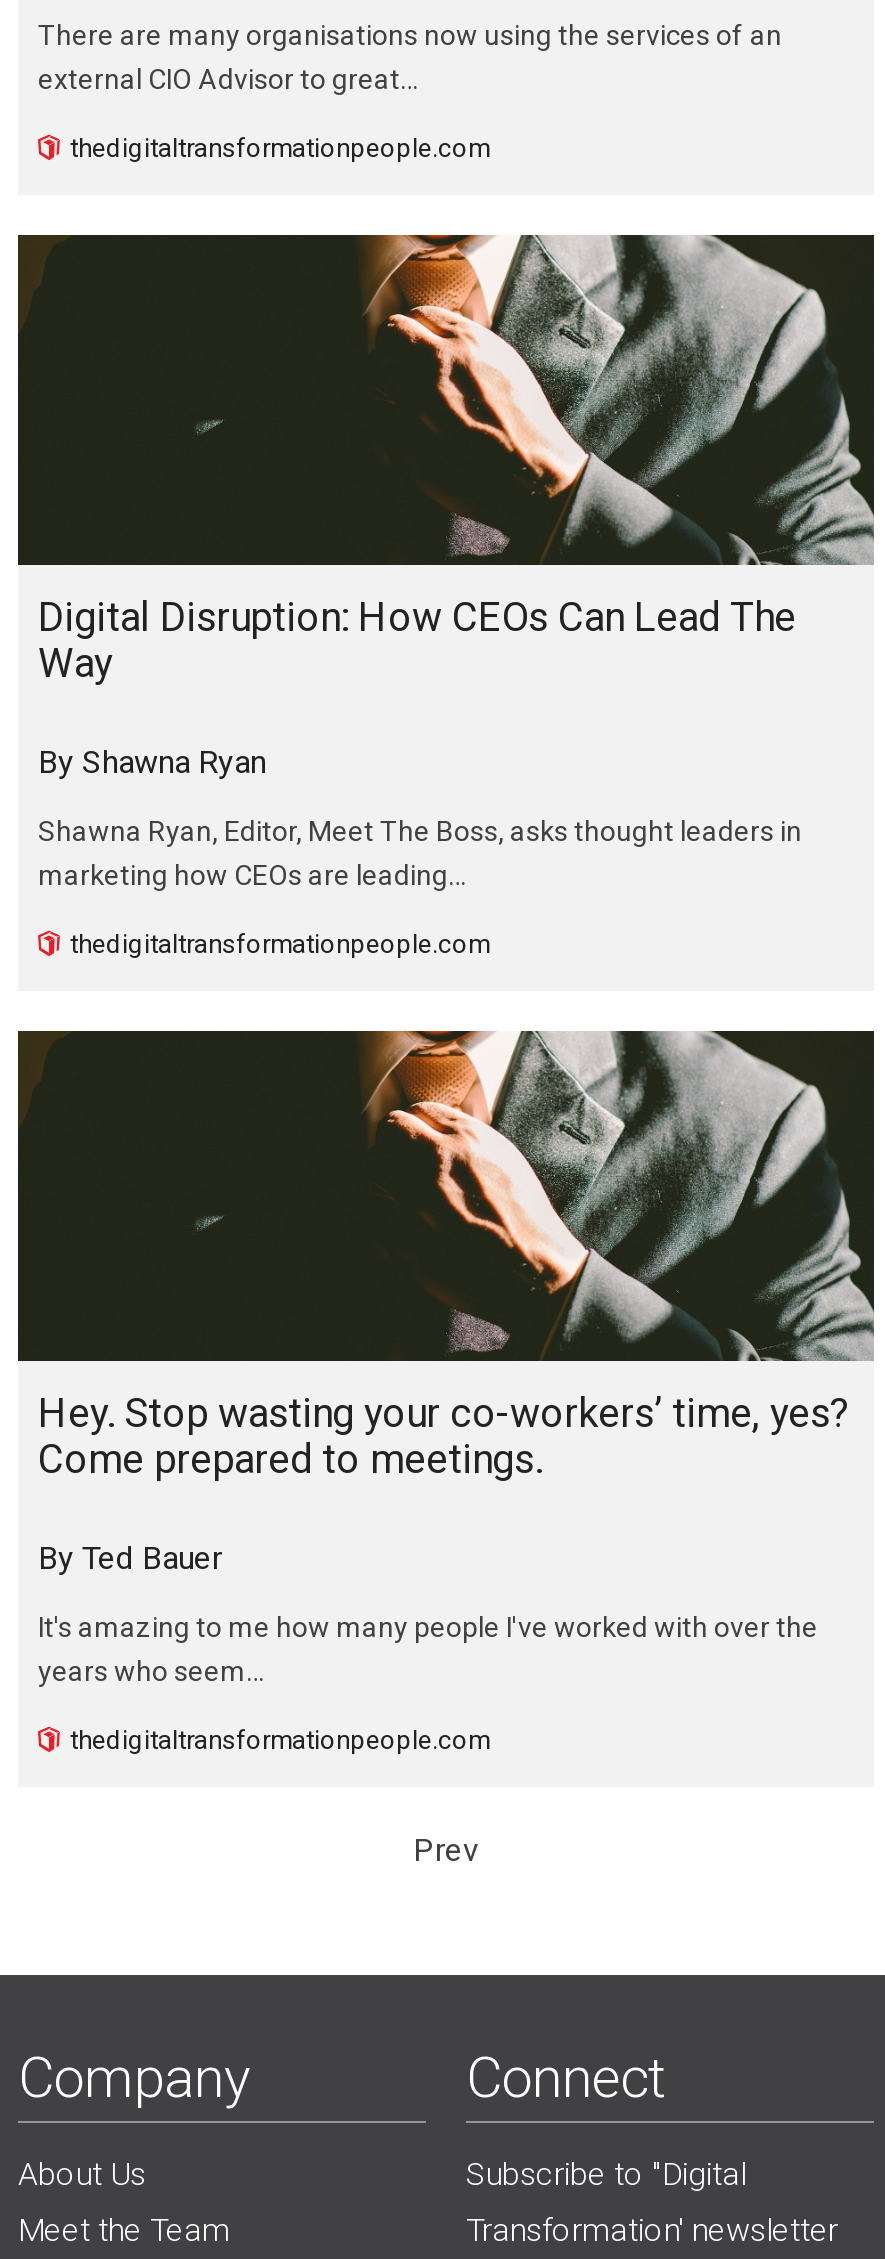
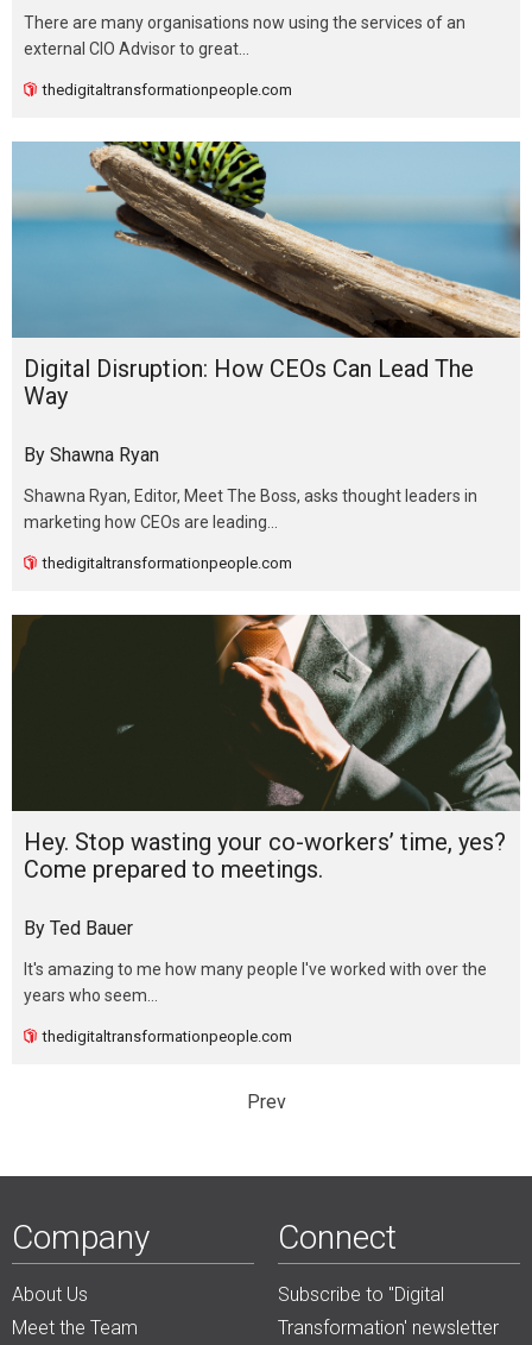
[16,233,876,567] [image] -> [11,140,521,339] [image]

